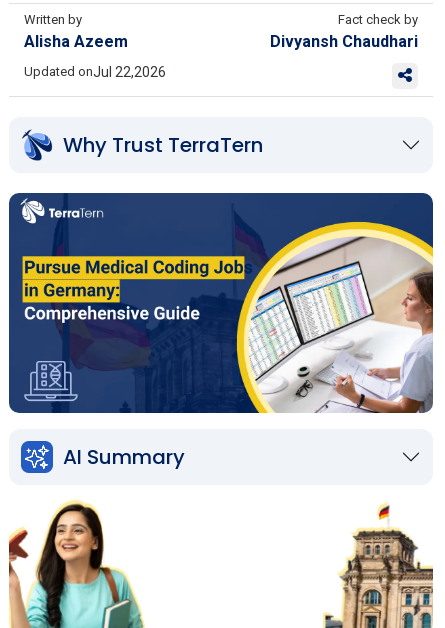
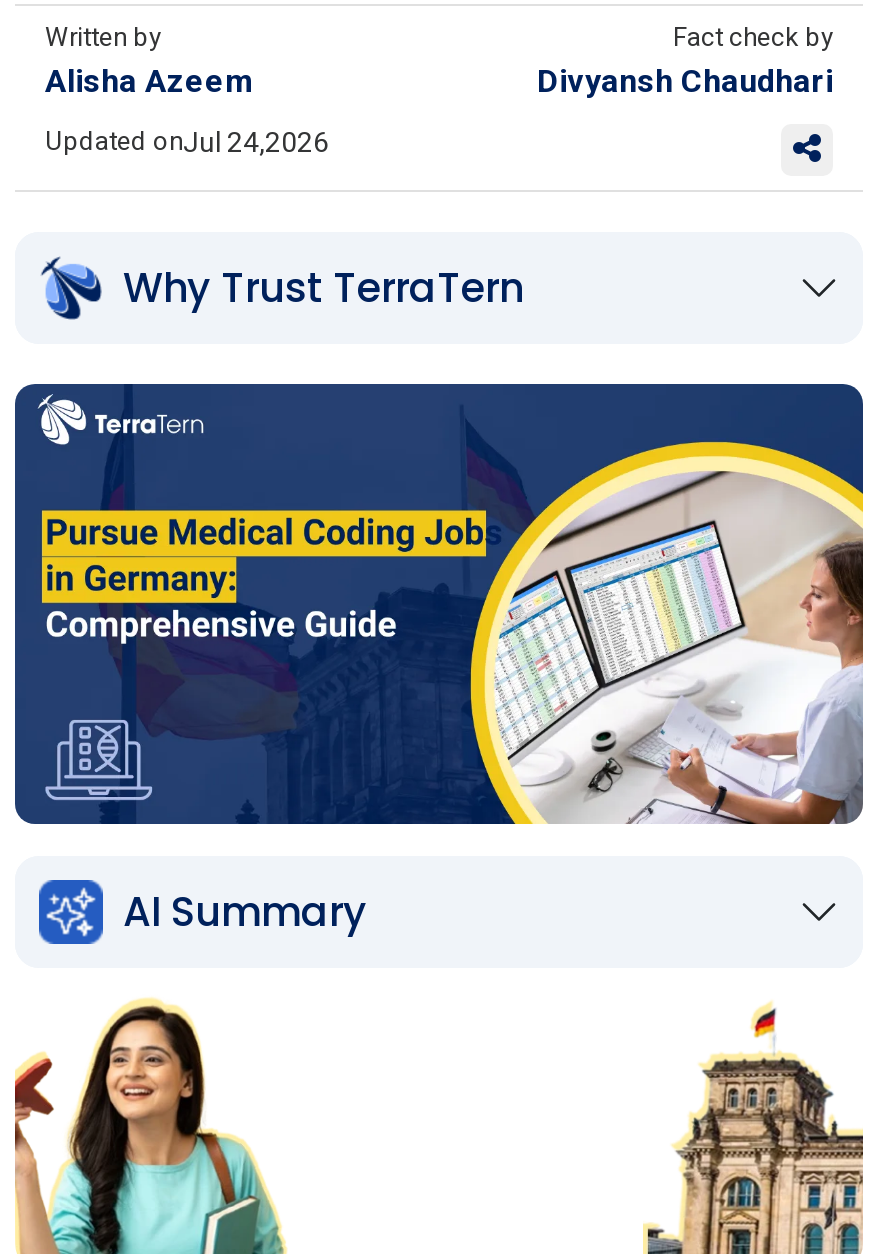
[24,64,166,80] Updated onJul 22,2026 -> [45,126,329,158] Updated onJul 24,2026

